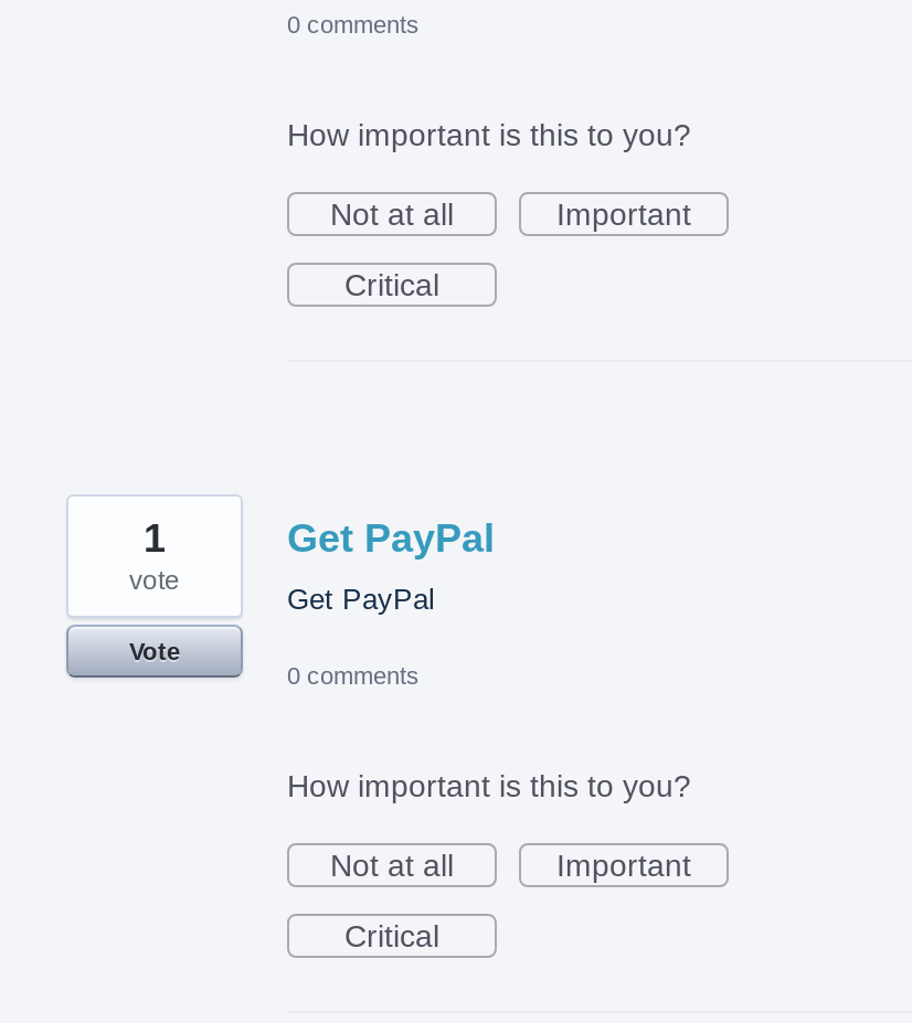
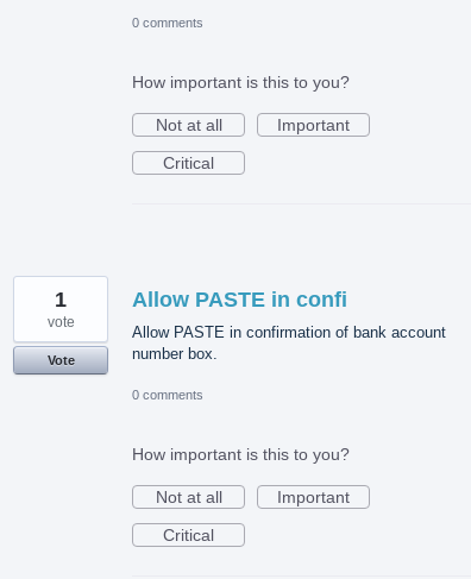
[287,517,495,561] Get PayPal -> [132,288,347,312] Allow PASTE in confi
[287,583,435,616] Get PayPal -> [132,324,446,363] Allow PASTE in confirmation of bank account | number box.

